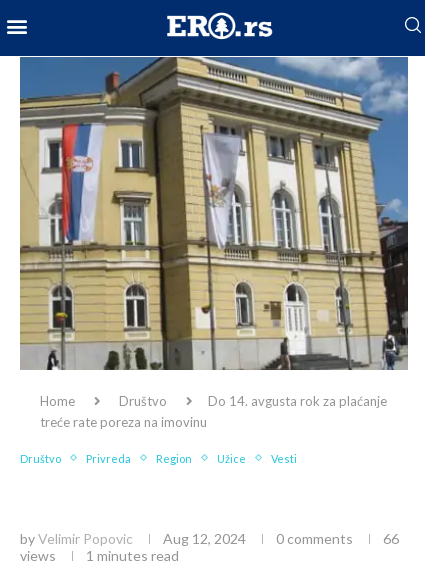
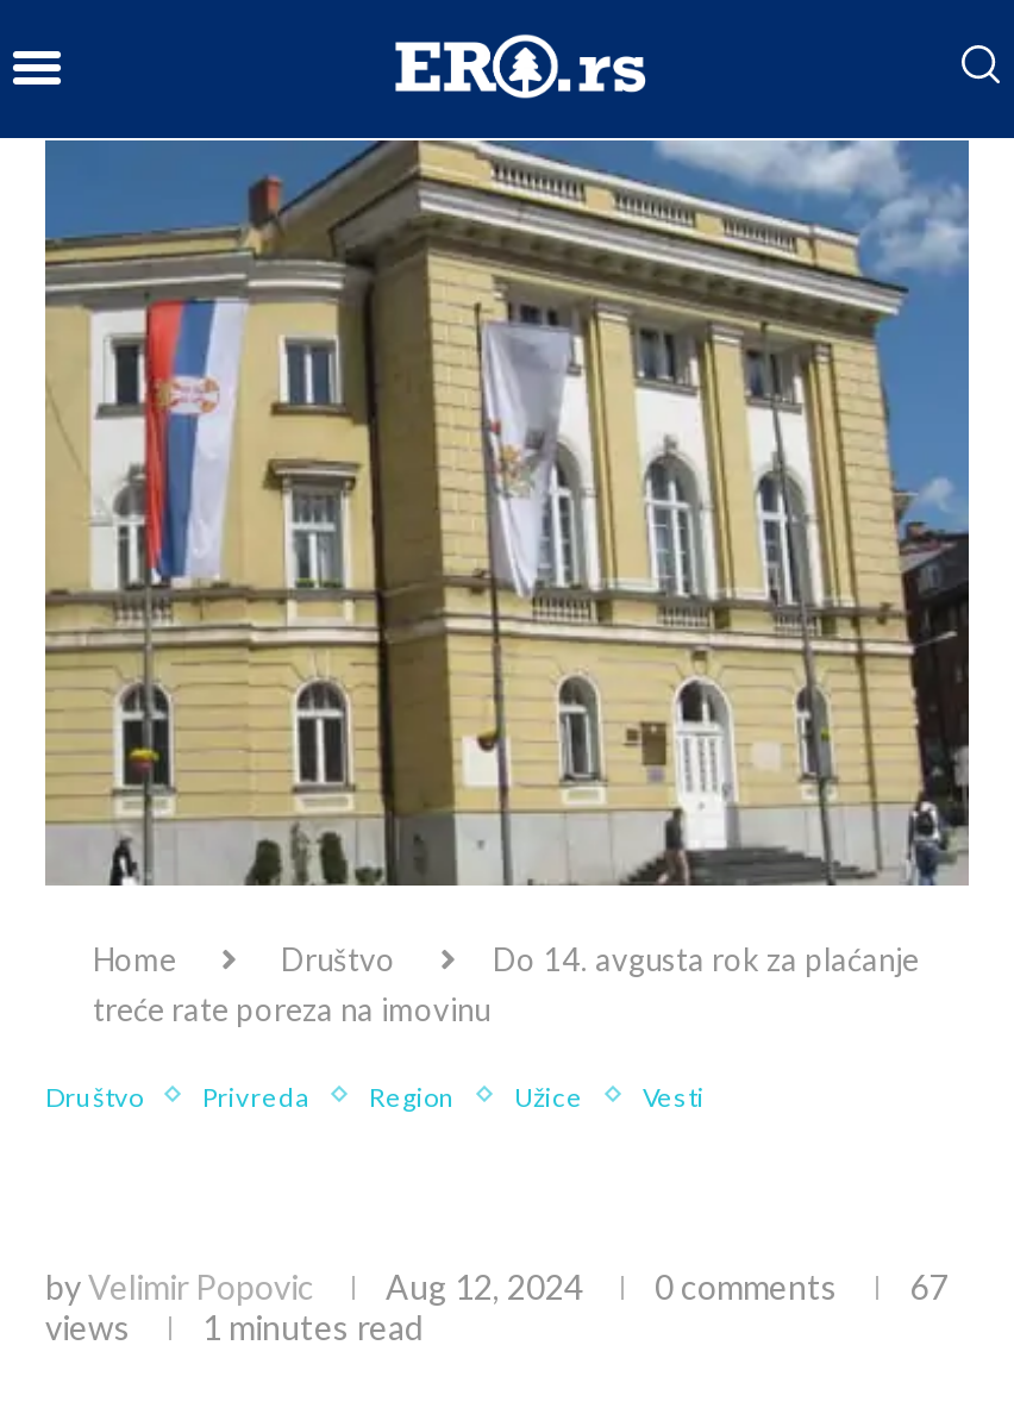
[383,530,399,547] 66 -> [909,1265,947,1306] 67

